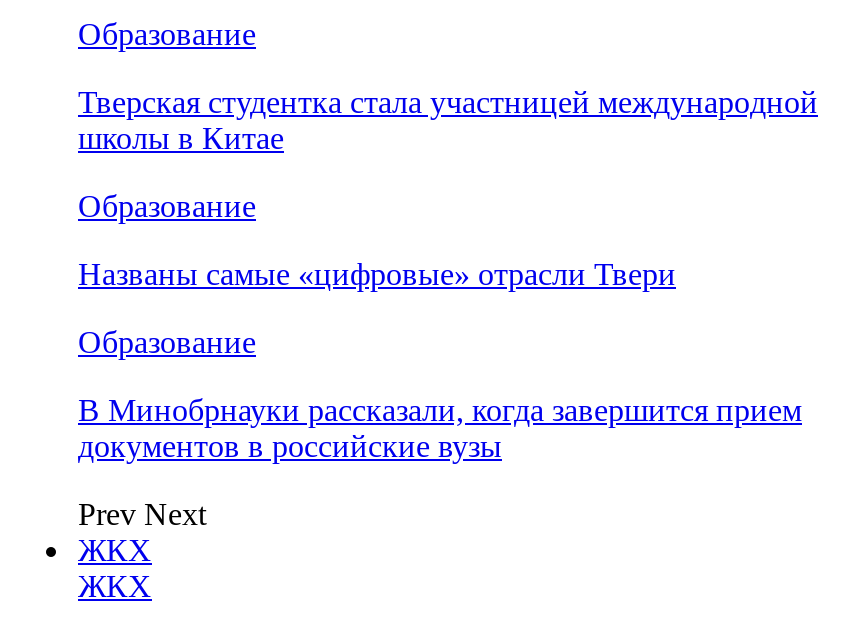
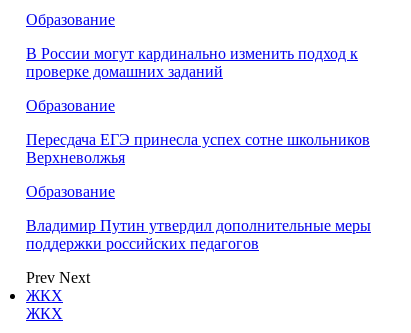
[78,85,818,155] Тверская студентка стала участницей международной | школы в Китае -> [26,45,358,80] В России могут кардинально изменить подход к | проверке домашних заданий
[78,257,676,291] Названы самые «цифровые» отрасли Твери -> [26,131,370,166] Пересдача ЕГЭ принесла успех сотне школьников | Верхневолжья
[78,393,802,463] В Минобрнауки рассказали, когда завершится прием | документов в российские вузы -> [26,217,371,252] Владимир Путин утвердил дополнительные меры | поддержки российских педагогов

